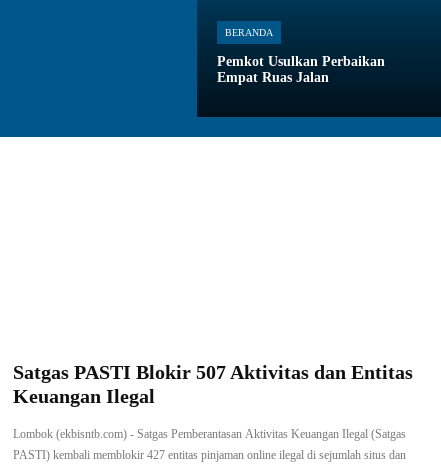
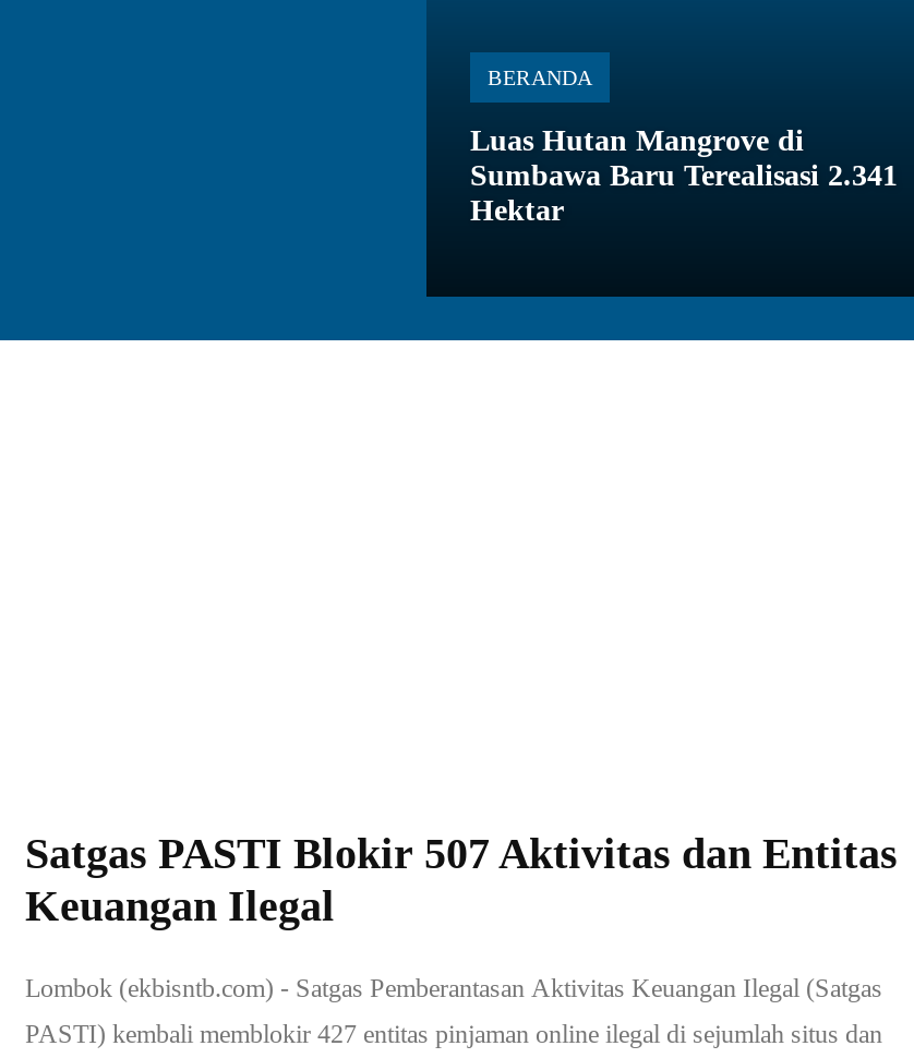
[217,54,385,85] Pemkot Usulkan Perbaikan | Empat Ruas Jalan -> [470,123,898,226] Luas Hutan Mangrove di | Sumbawa Baru Terealisasi 2.341 | Hektar

